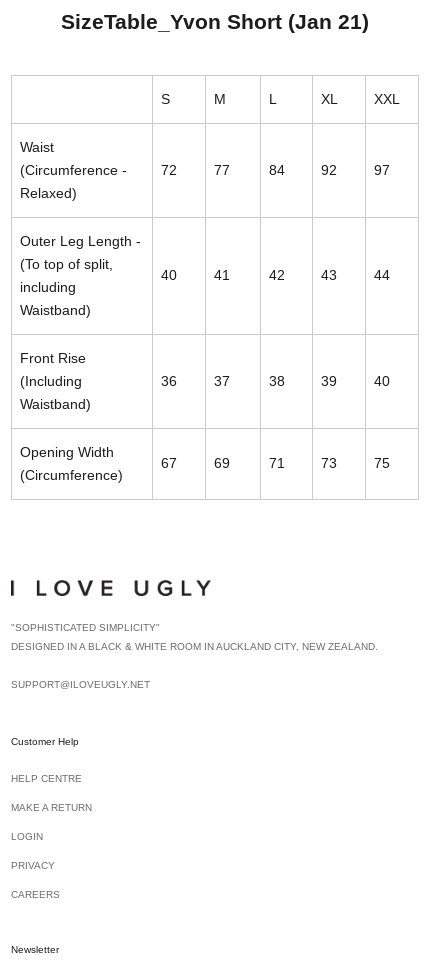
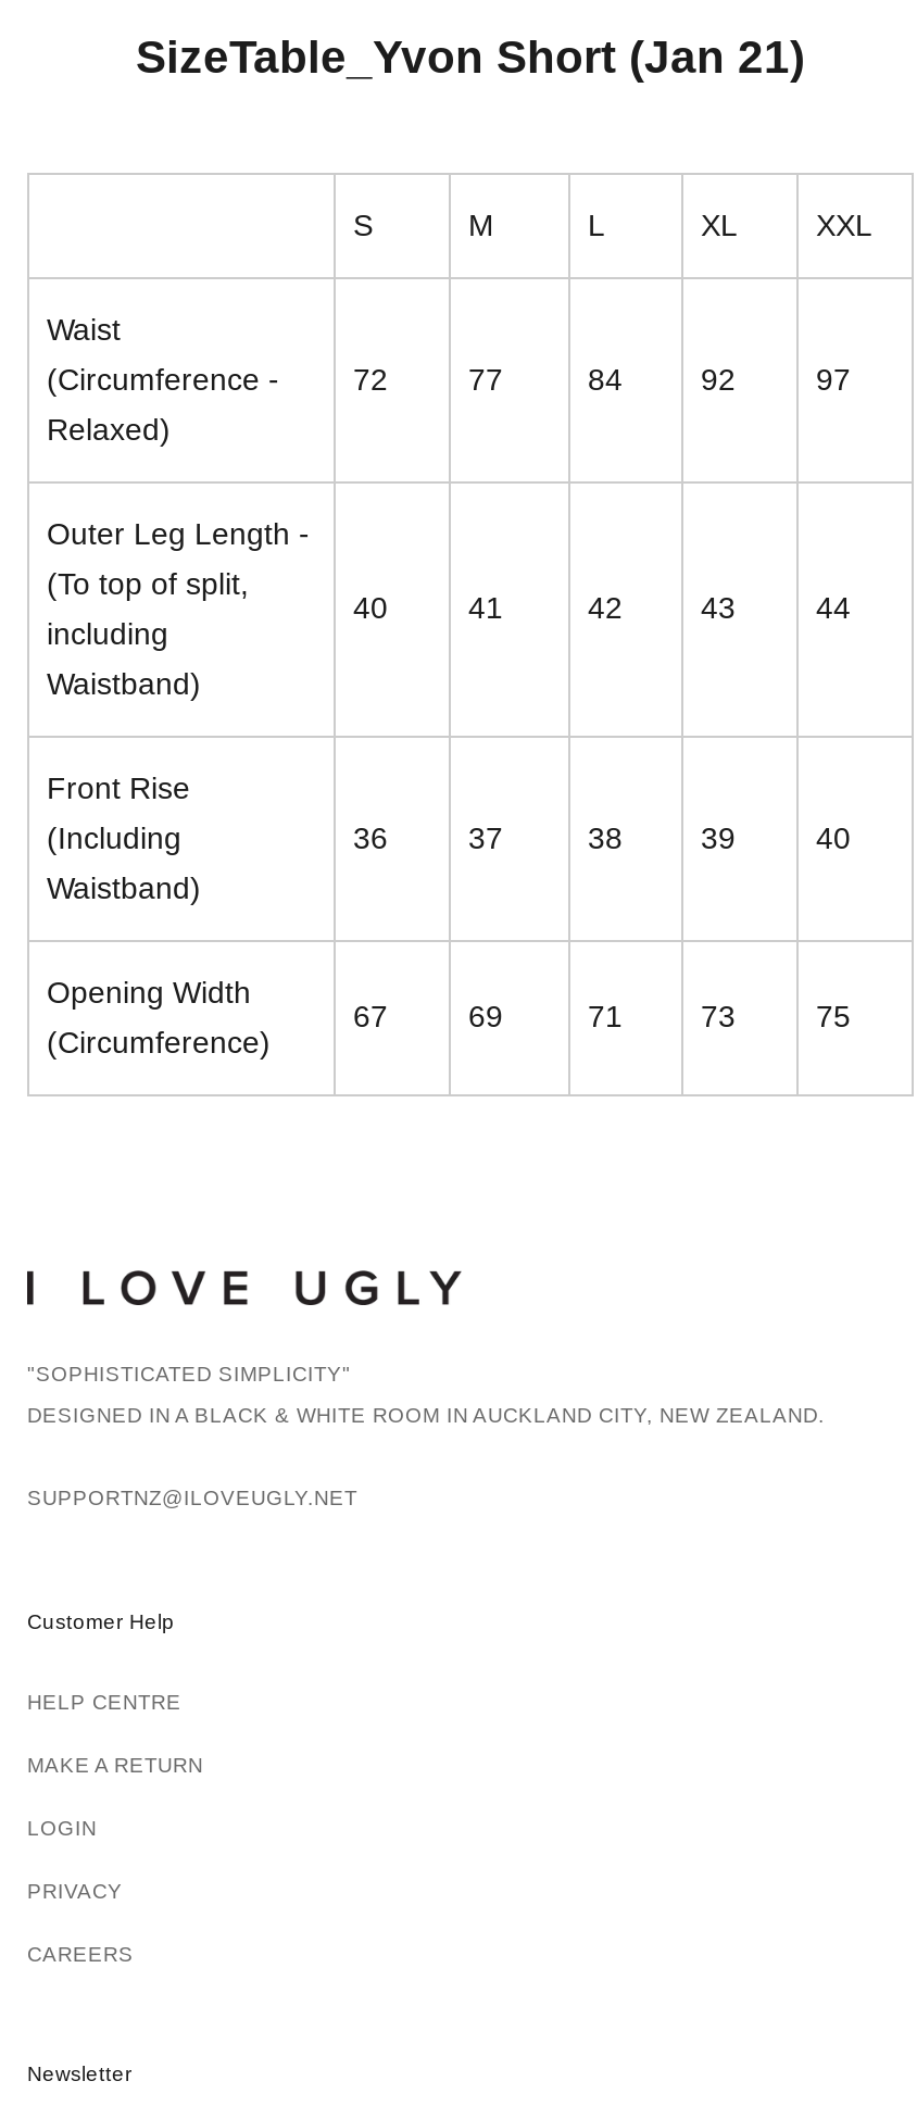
[11,679,150,690] SUPPORT@ILOVEUGLY.NET -> [27,1486,357,1510] SUPPORTNZ@ILOVEUGLY.NET

